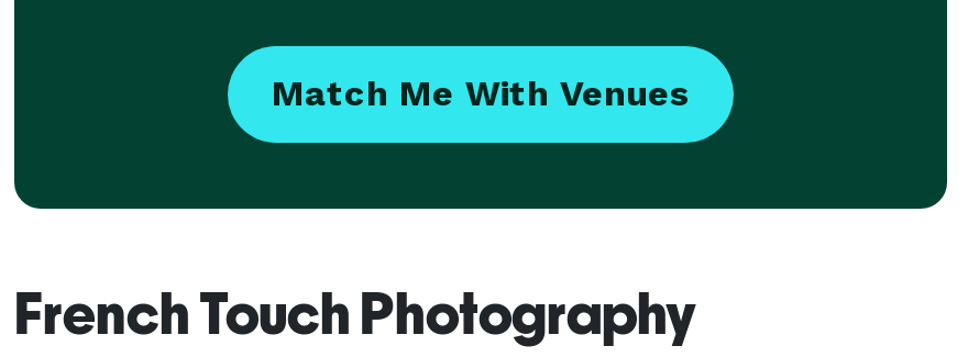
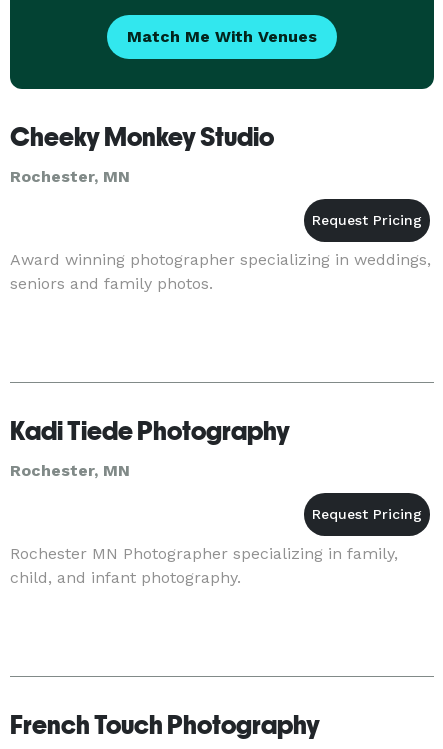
none -> [10,122,274,186] Cheeky Monkey Studio | Rochester, MN
none -> [10,198,431,293] [image] | Award winning photographer specializing in weddings, | seniors and family photos.
none -> [10,416,290,480] Kadi Tiede Photography | Rochester, MN
none -> [10,492,431,587] [image] | Rochester MN Photographer specializing in family, | child, and infant photography.

